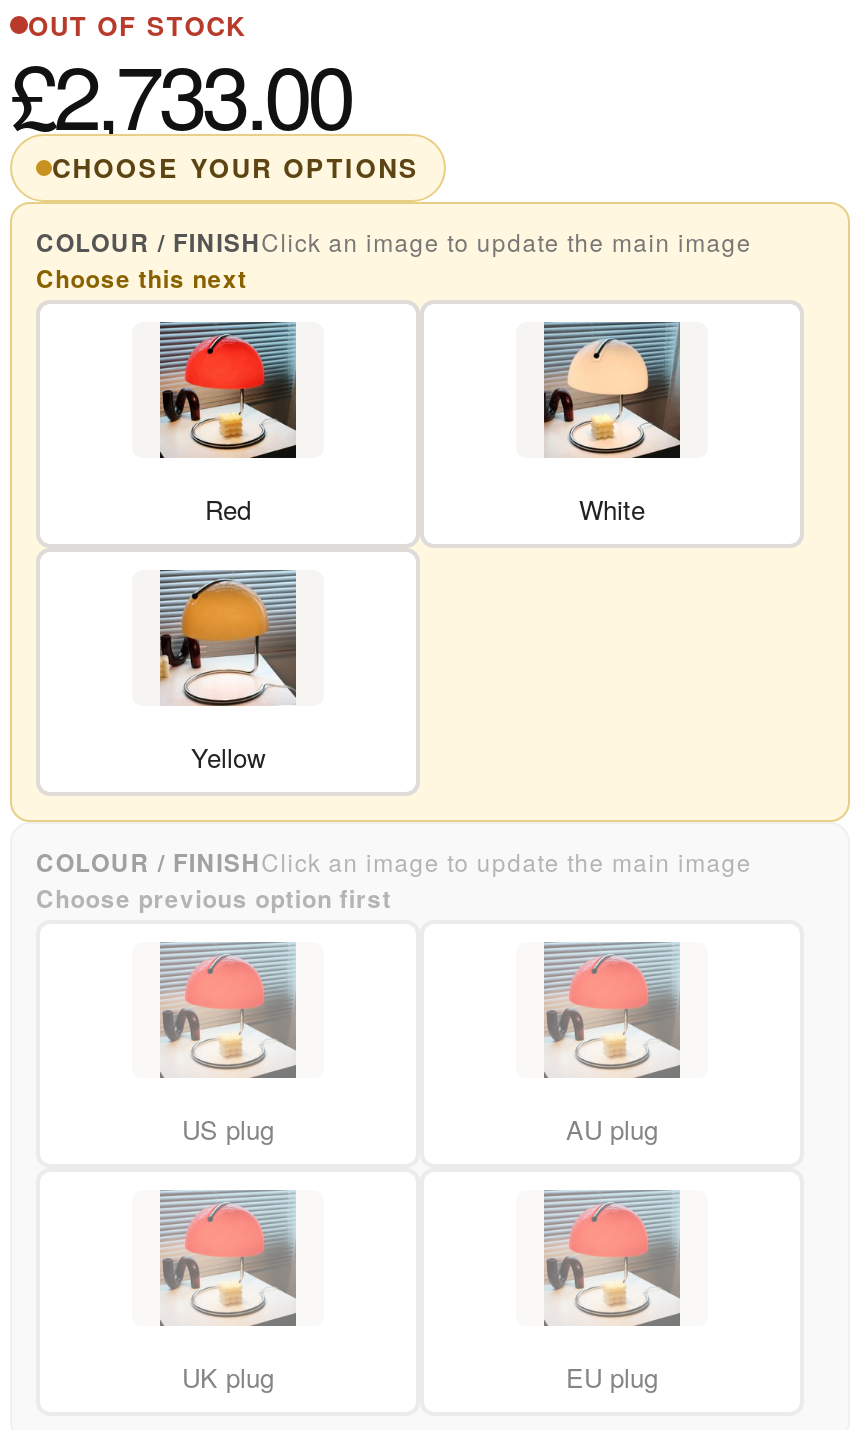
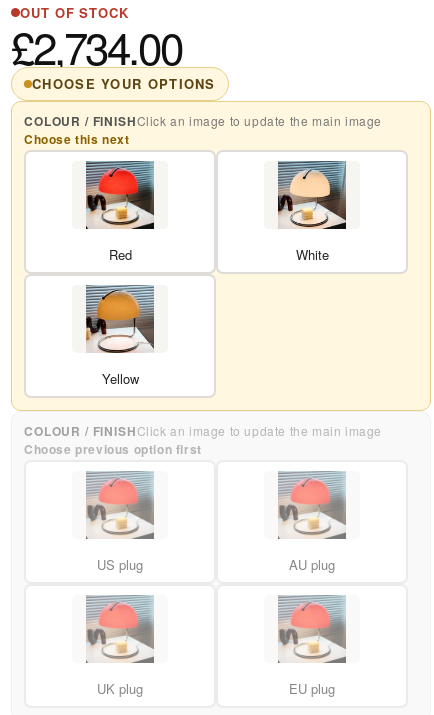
[10,28,350,154] £2,733.00 -> [11,14,181,77] £2,734.00

